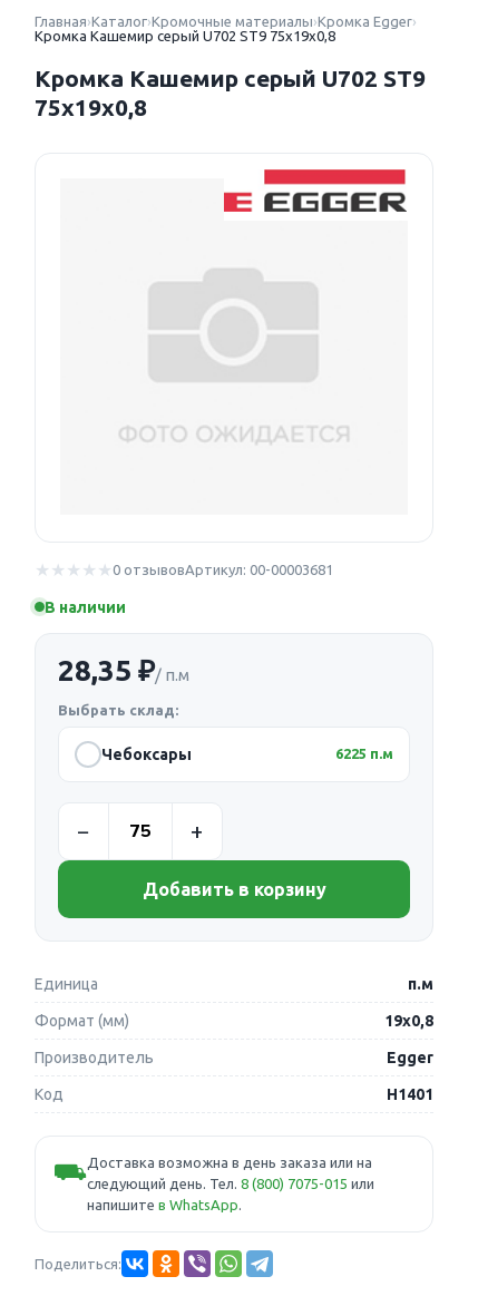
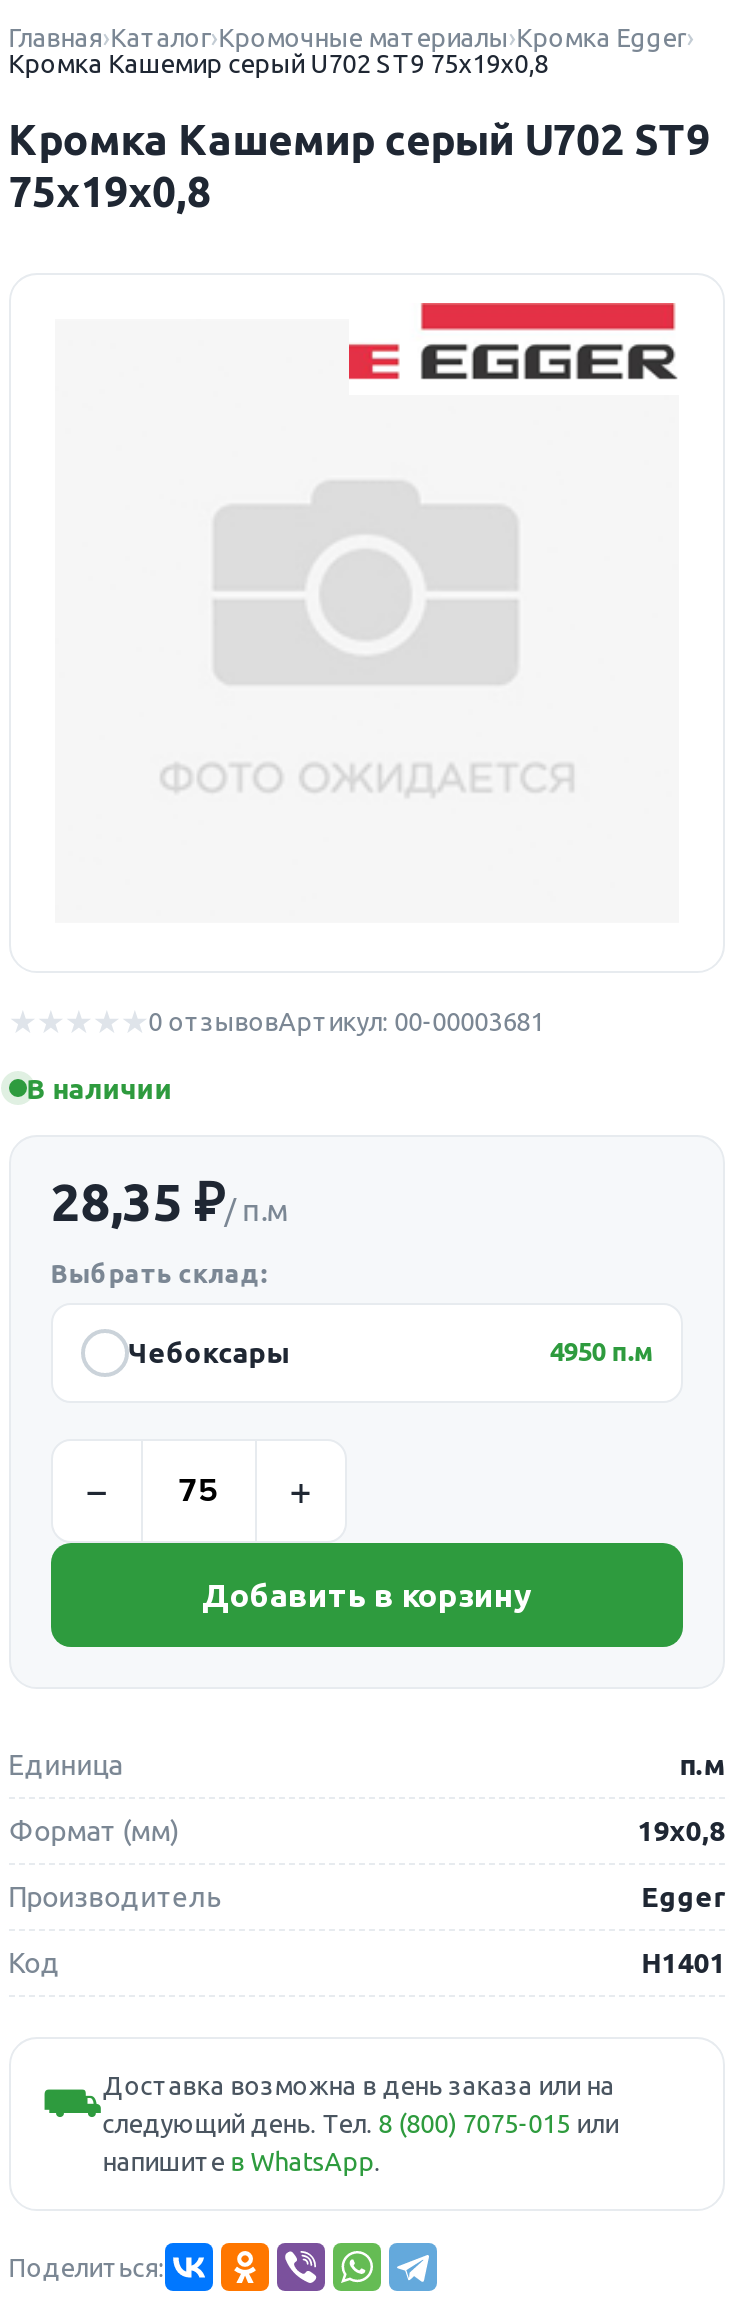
[336,746,394,762] 6225 п.м -> [549,1338,653,1366] 4950 п.м

